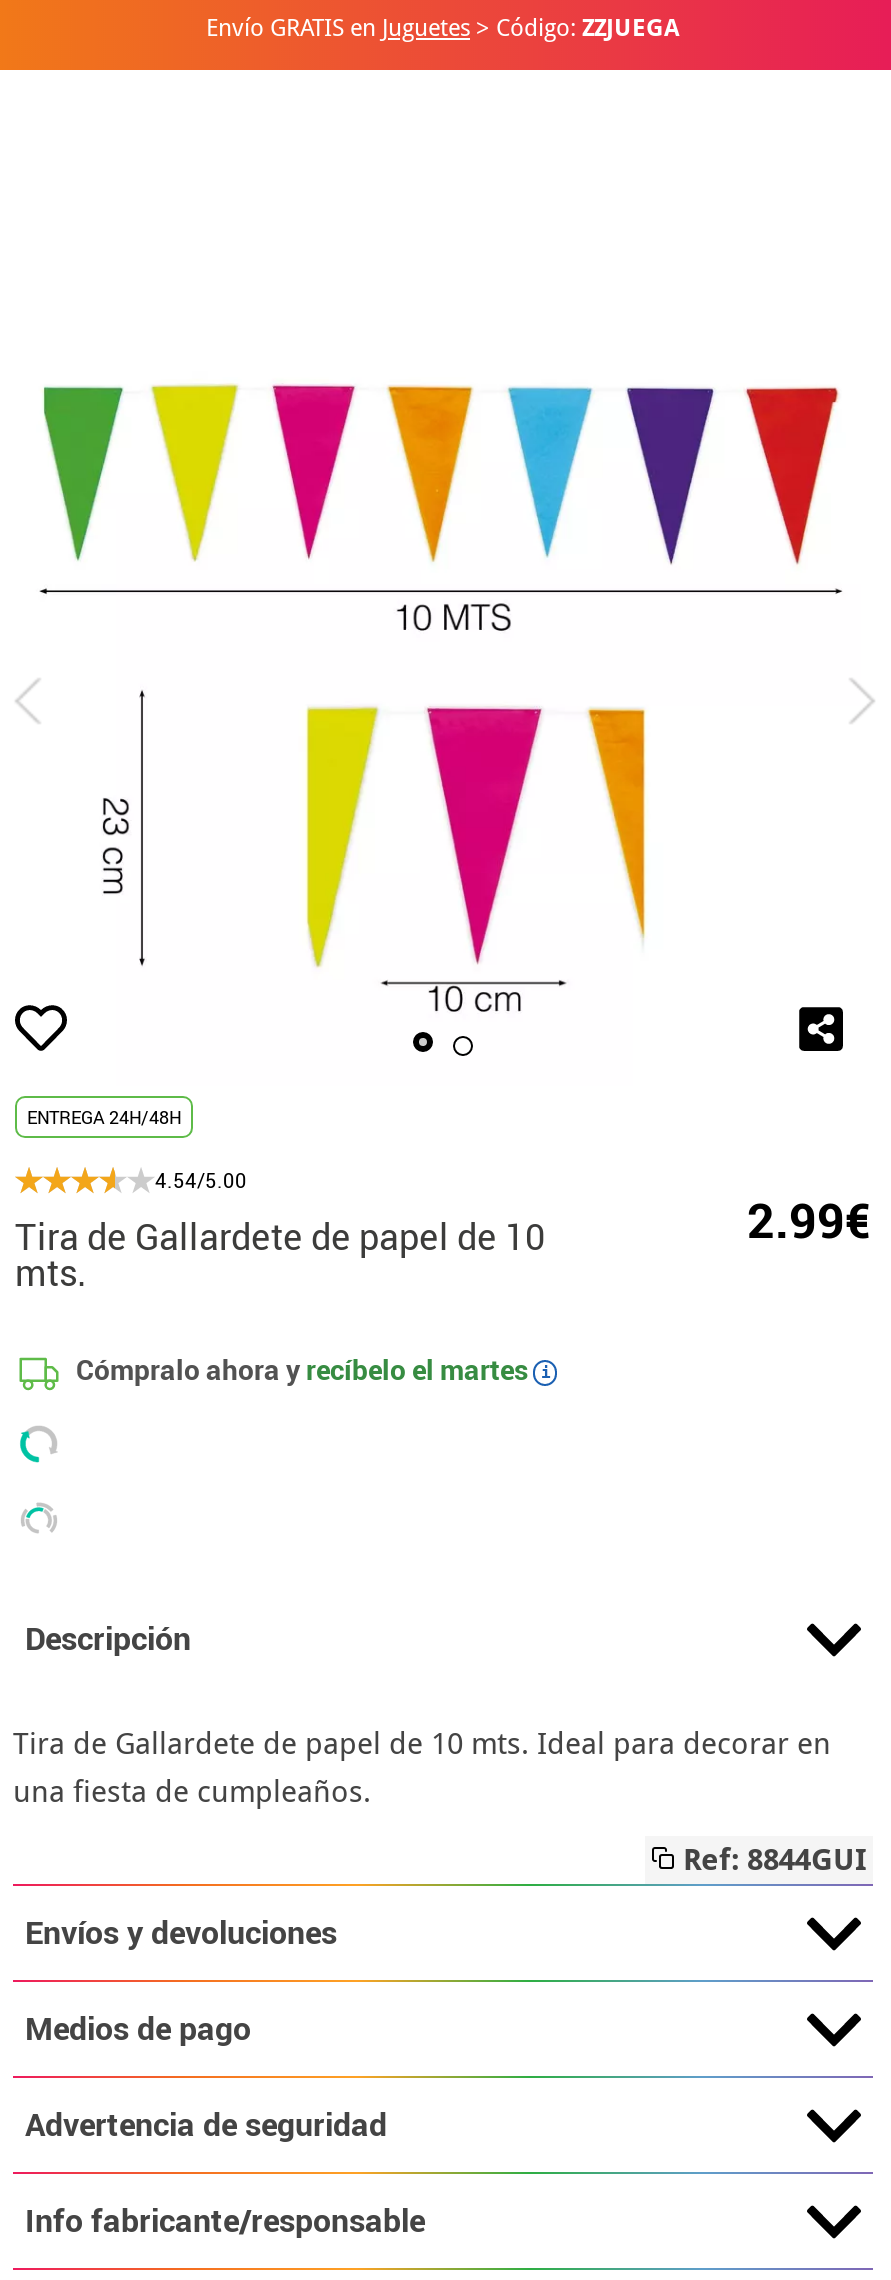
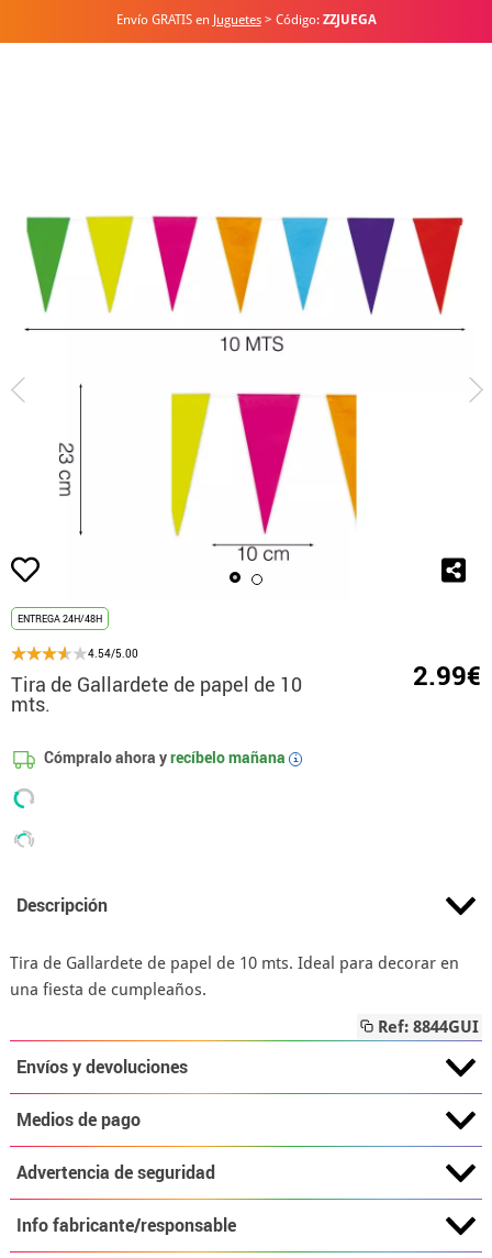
[70,1350,528,1388] Cómpralo ahora y recíbelo el martes -> [41,747,286,768] Cómpralo ahora y recíbelo mañana

